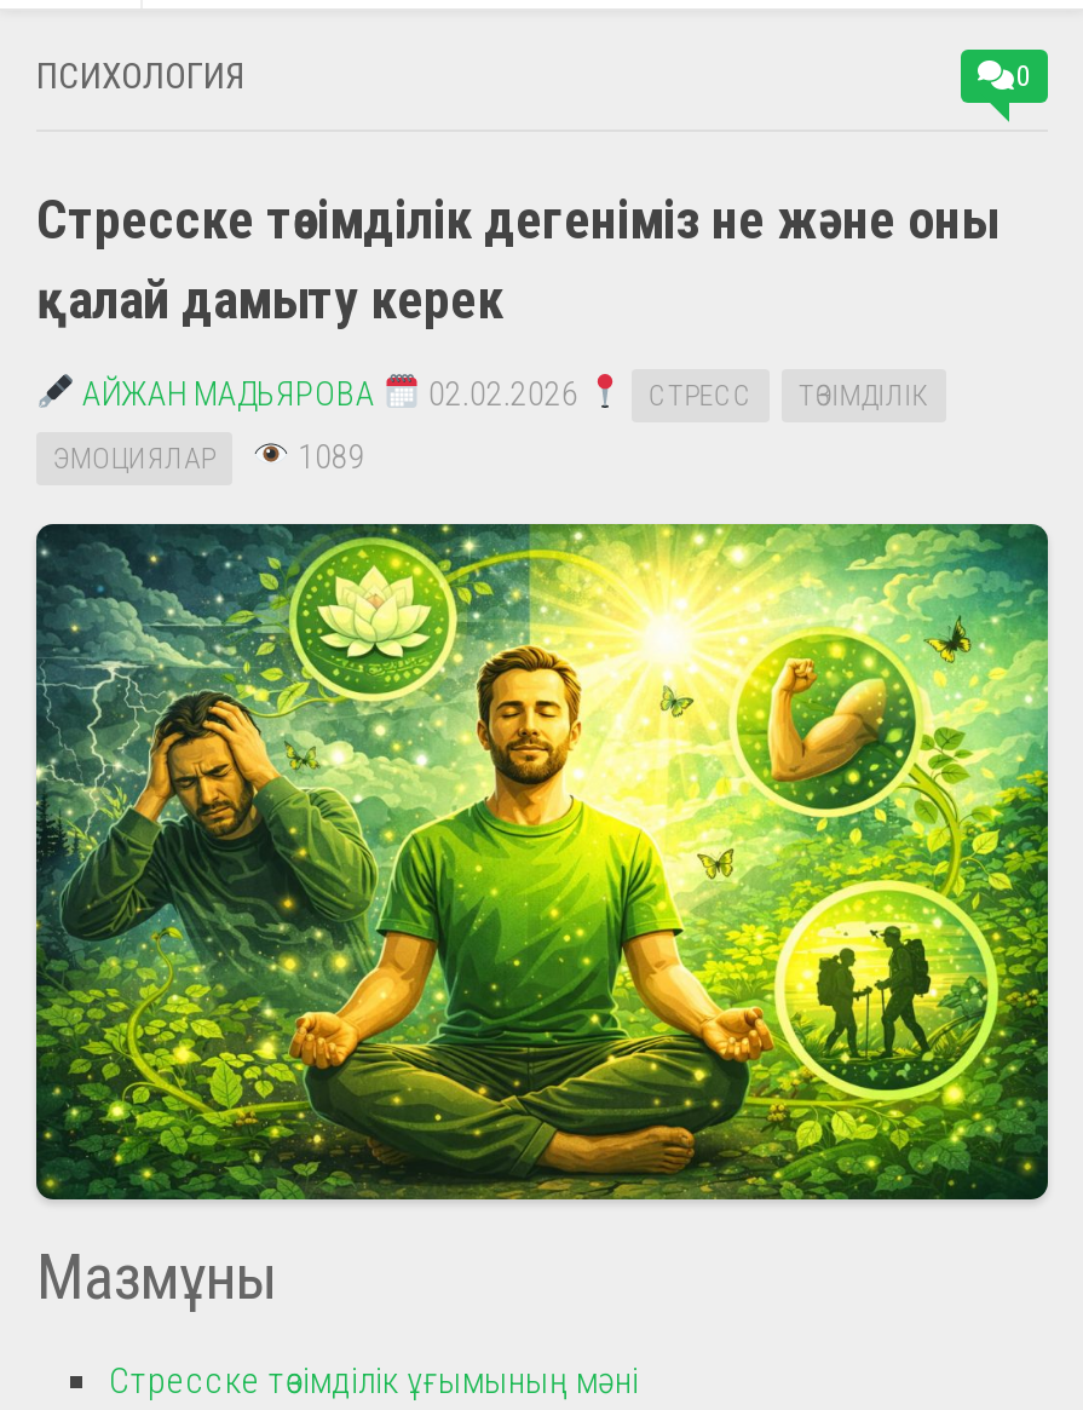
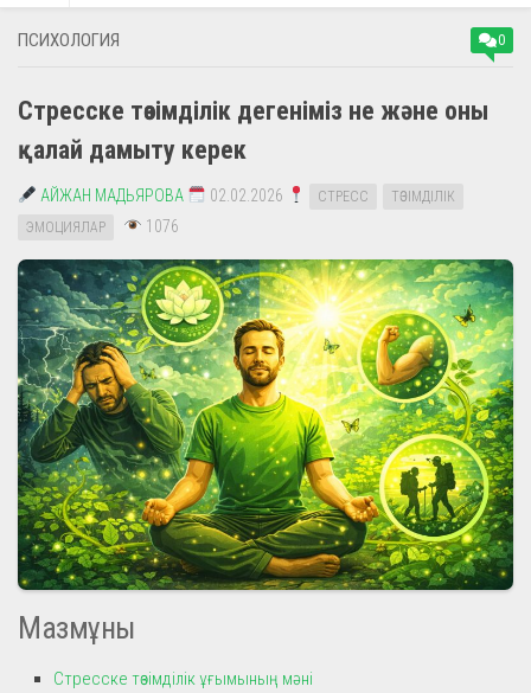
[290,437,365,476] 1089 -> [142,217,179,236] 1076

